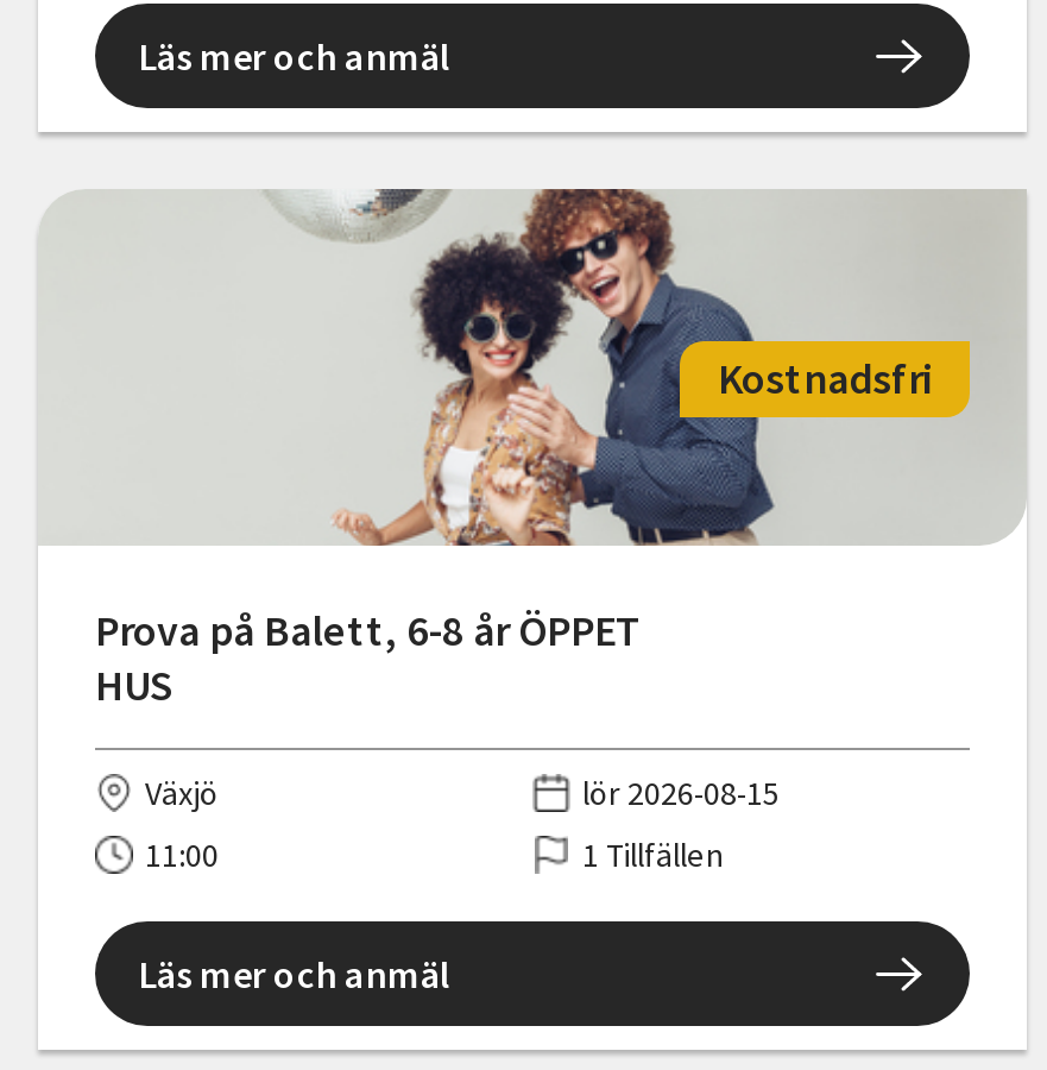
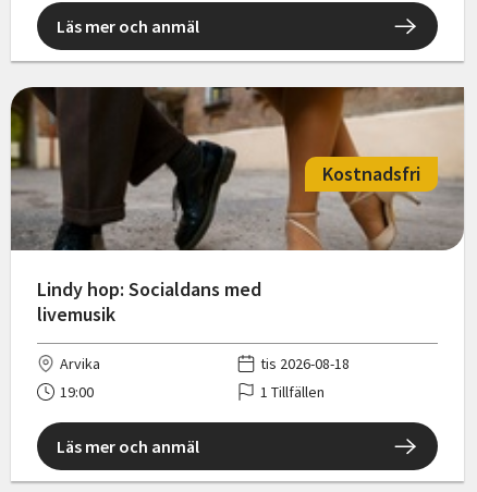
[38,187,1024,712] [image] | Prova på Balett, 6-8 år ÖPPET | HUS -> [10,86,464,326] [image] | Lindy hop: Socialdans med | livemusik
[145,771,780,876] Växjö | lör 2026-08-15 | 11:00 -> [60,354,350,401] Arvika | tis 2026-08-18 | 19:00

